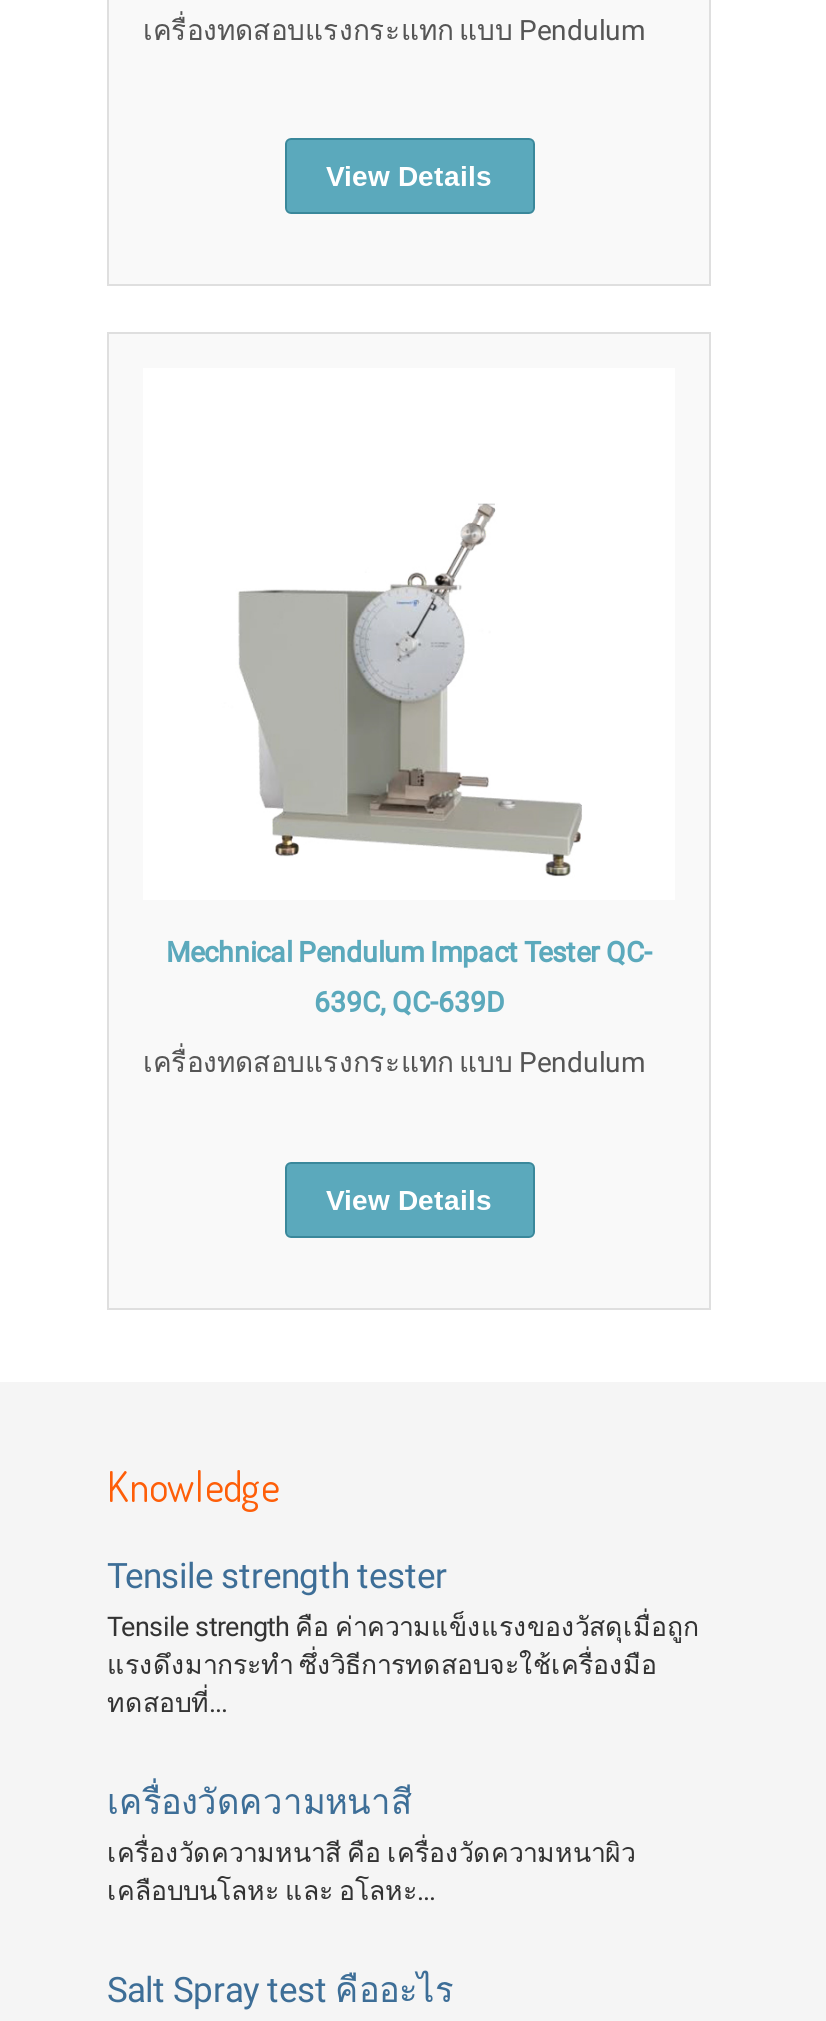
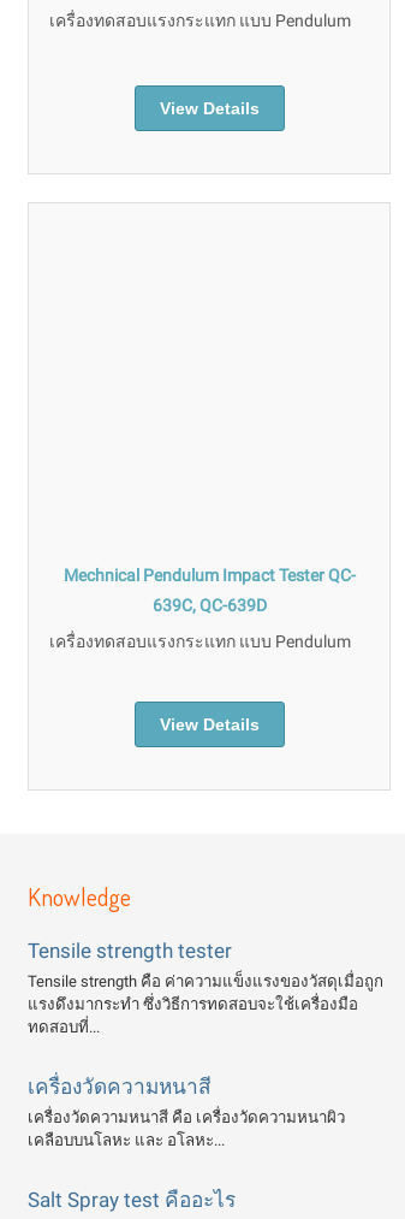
[237,502,583,878] [image] -> none

